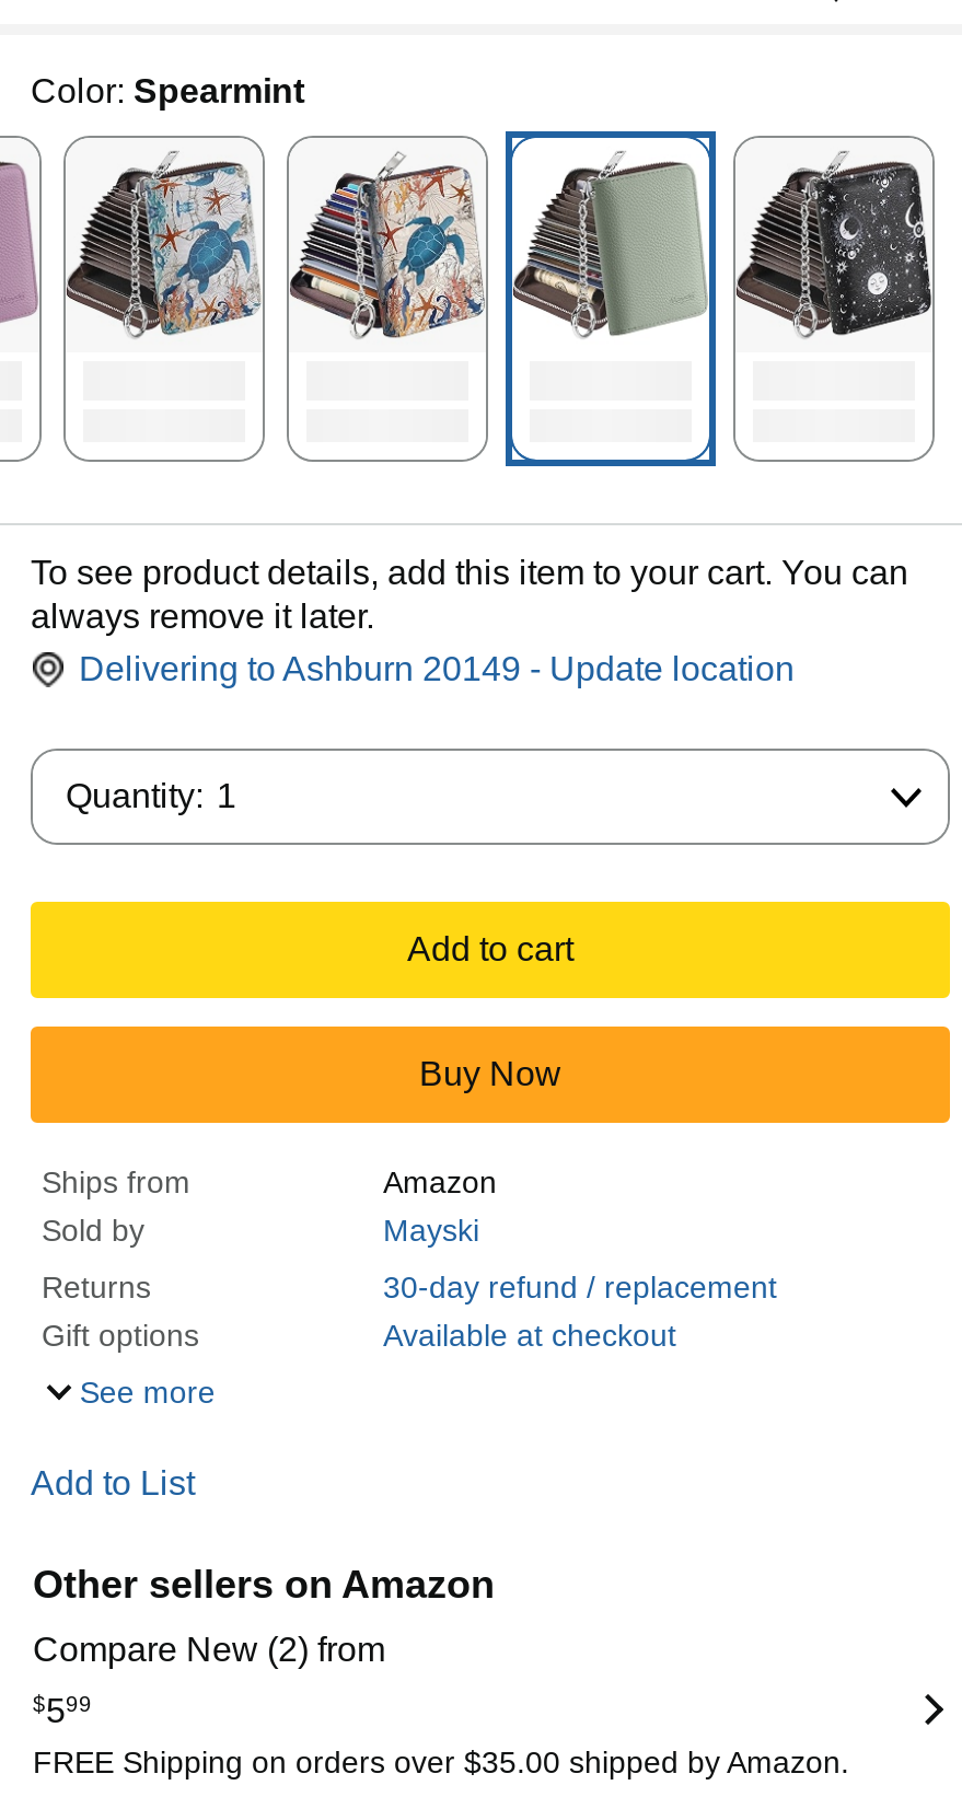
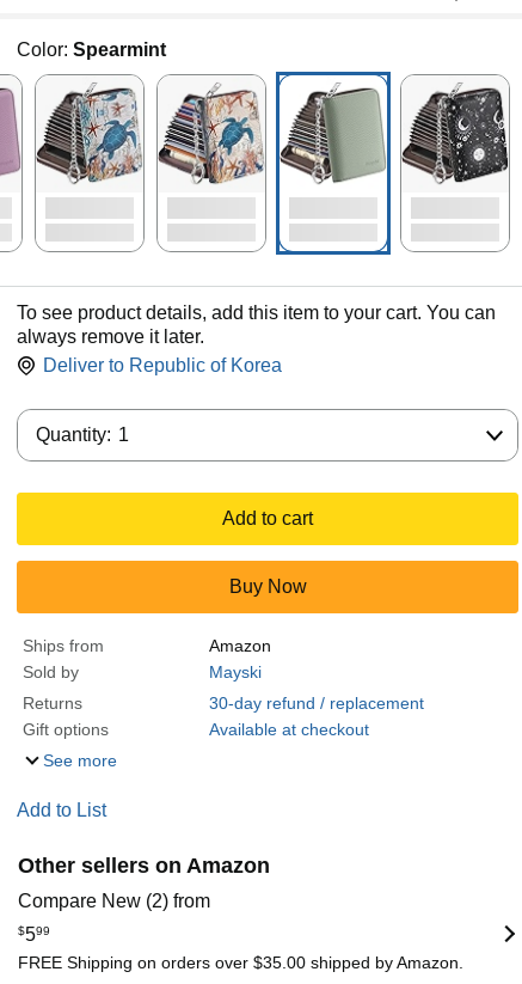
[79,650,795,687] Delivering to Ashburn 20149 - Update location -> [43,355,282,375] Deliver to Republic of Korea

